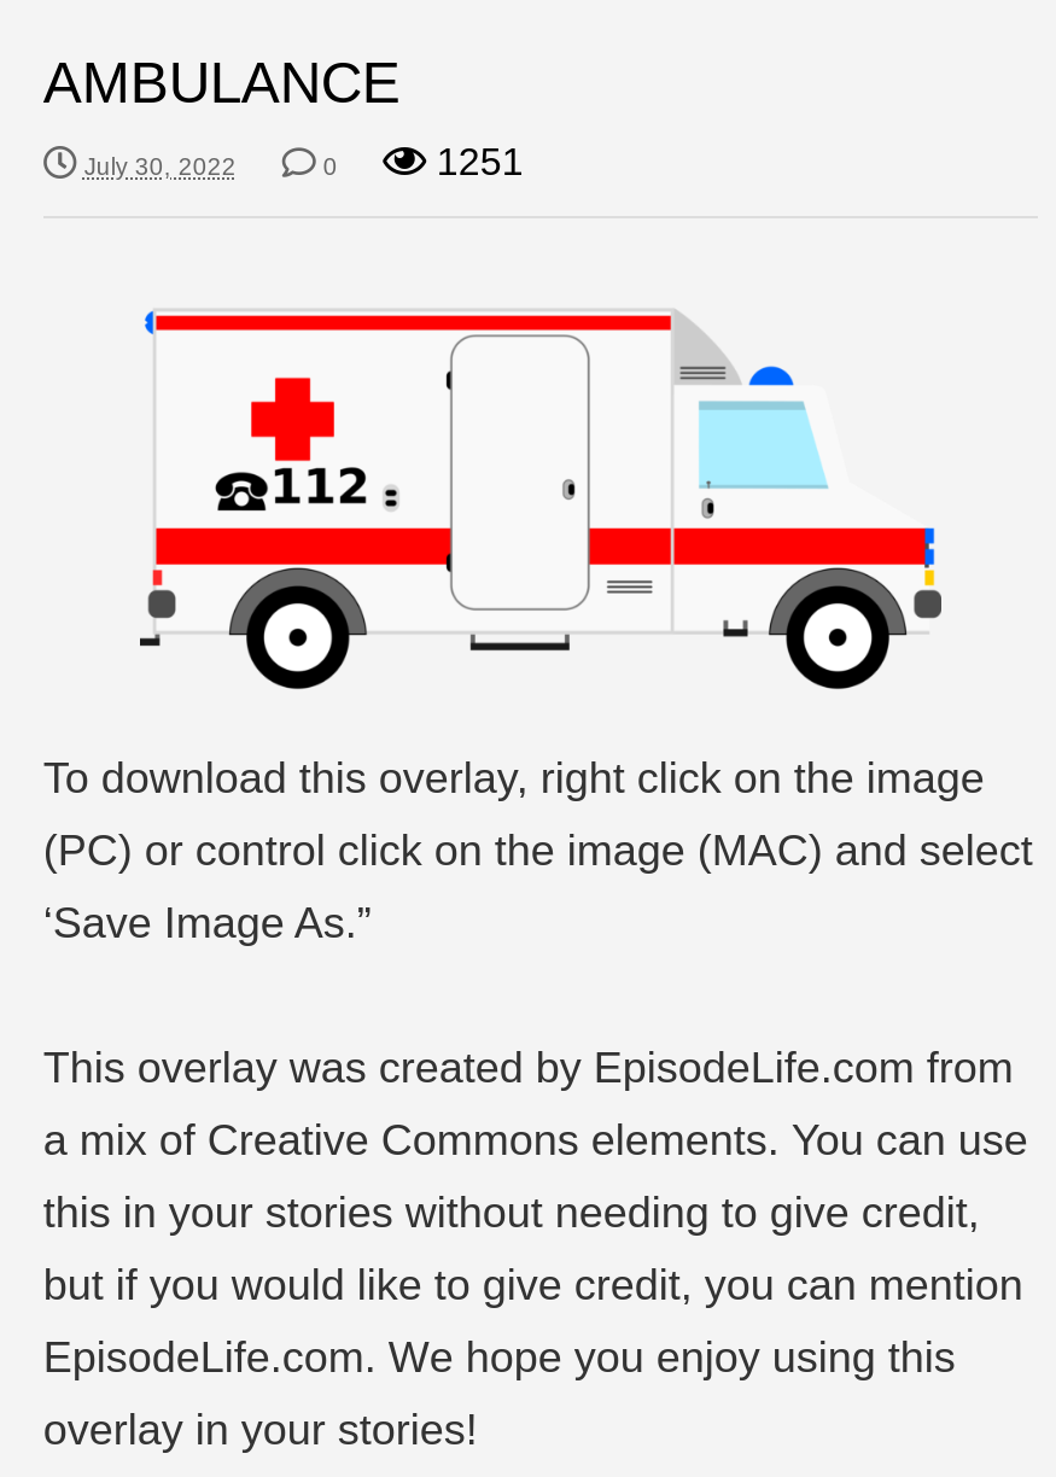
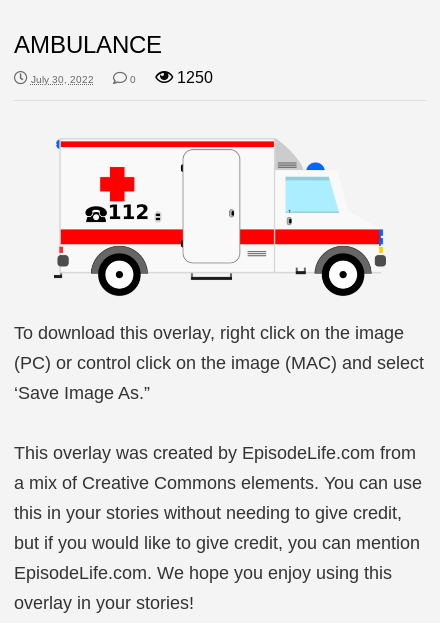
[437,141,524,182] 1251 -> [177,69,213,86] 1250

